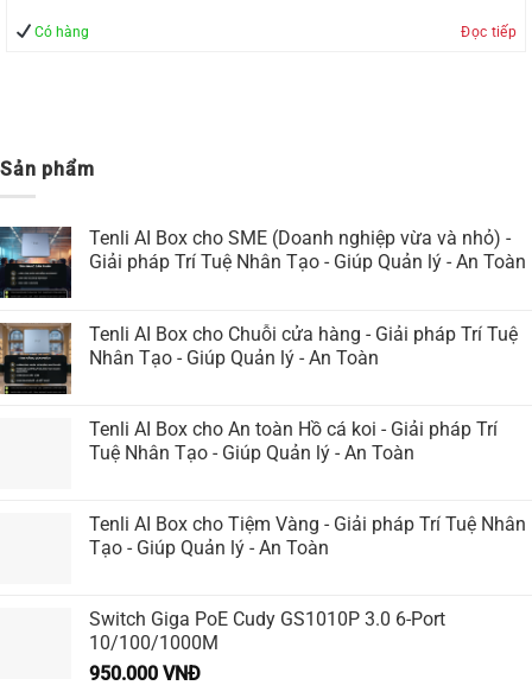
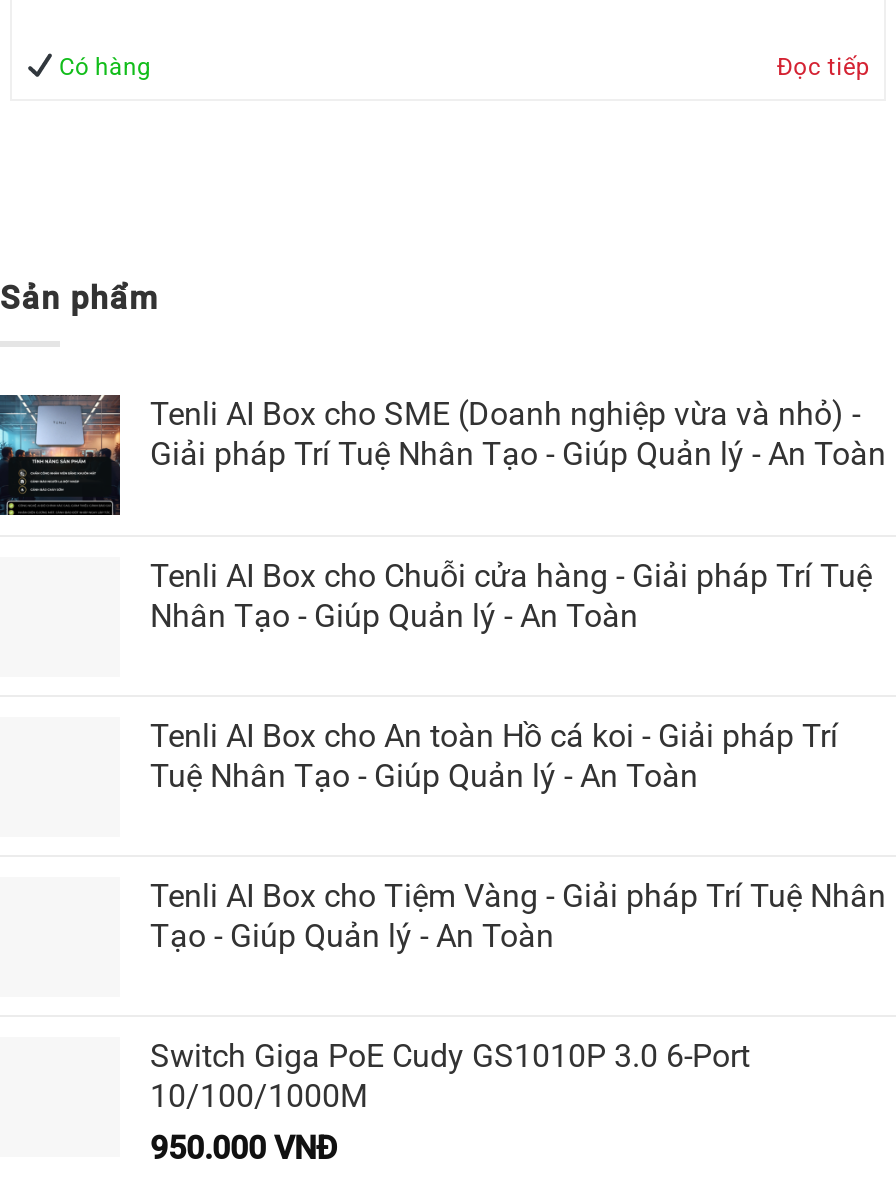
[4,322,72,395] [image] -> none

